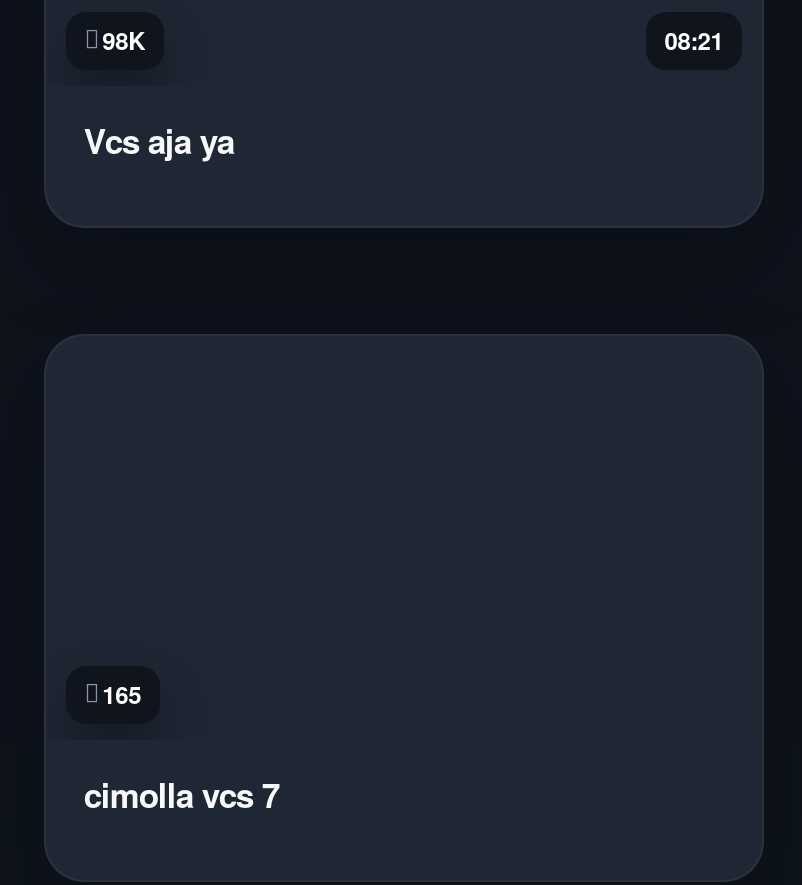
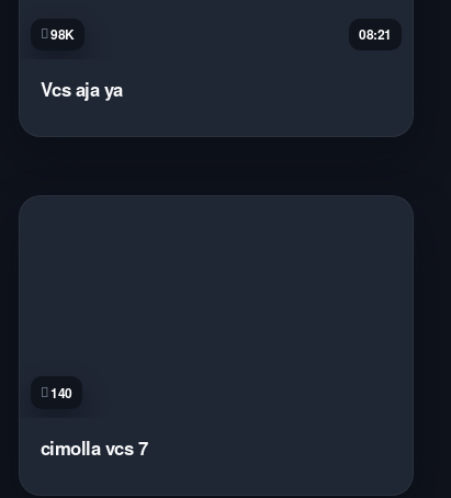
[102,676,141,712] 165 -> [51,383,72,403] 140

